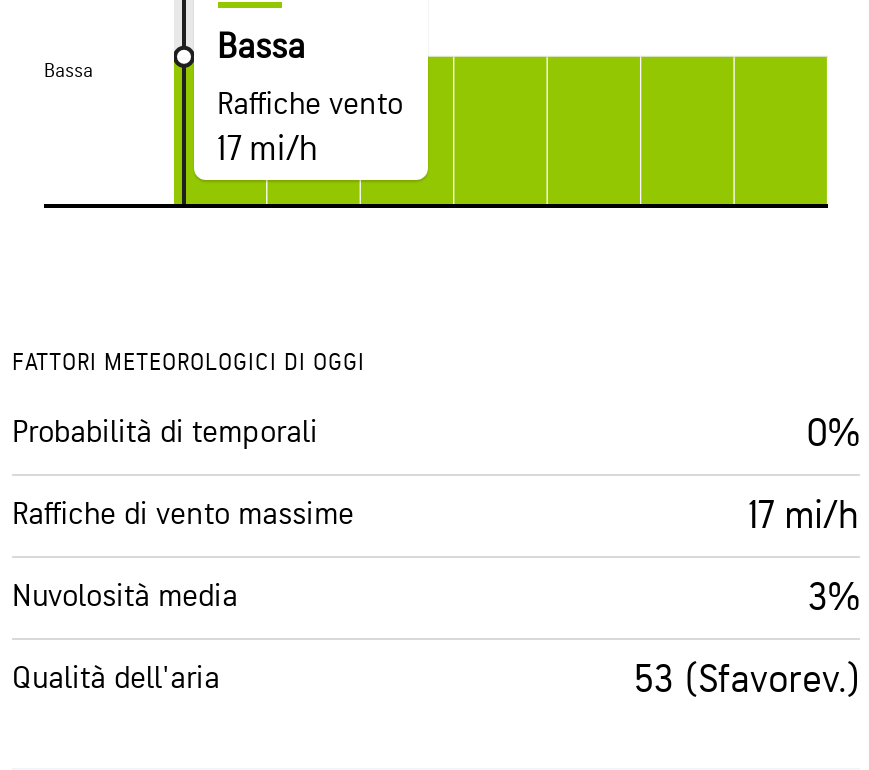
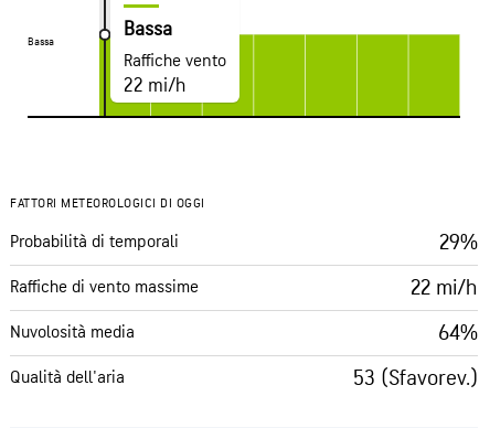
[217,127,317,169] 17 mi/h -> [123,73,185,97] 22 mi/h
[806,409,860,457] 0% -> [439,229,478,255] 29%
[748,491,860,539] 17 mi/h -> [411,274,478,301] 22 mi/h
[808,573,860,621] 3% -> [438,319,478,346] 64%

